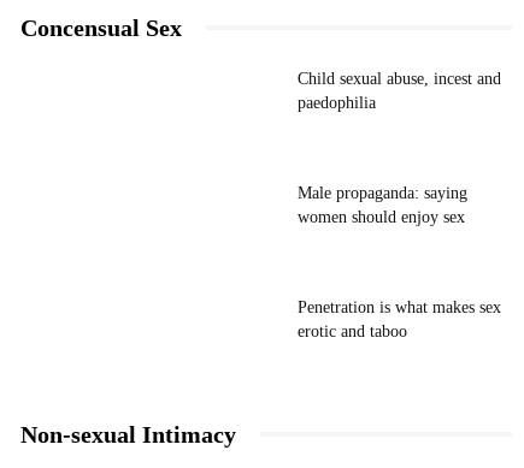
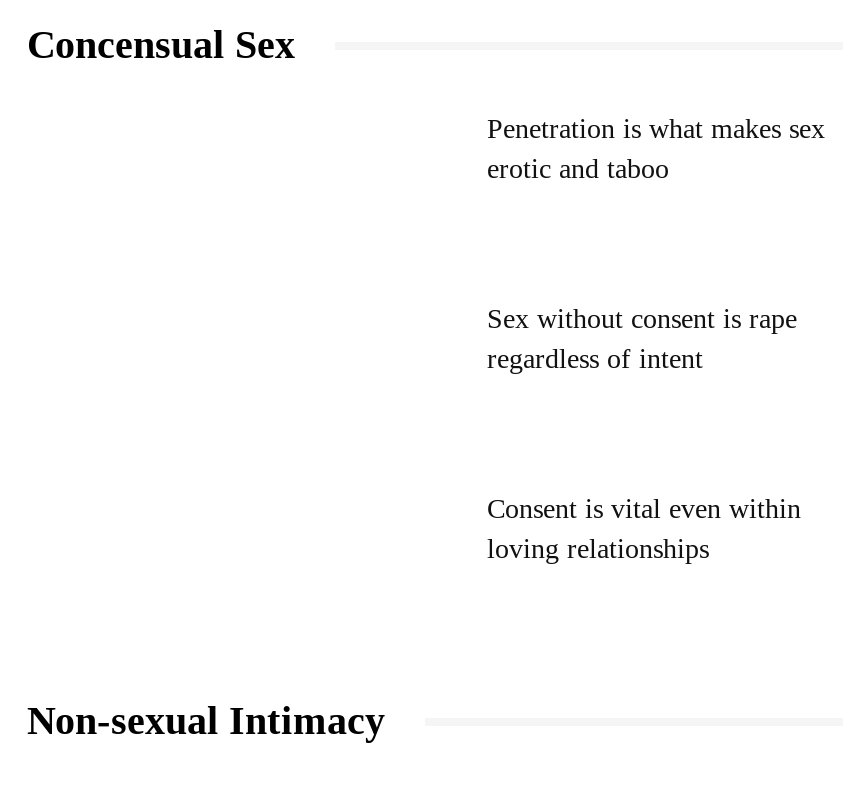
[298,69,501,112] Child sexual abuse, incest and | paedophilia -> none
[298,184,467,226] Male propaganda: saying | women should enjoy sex -> none
moved [298,298,501,340] -> [487,114,825,184]: Penetration is what makes sex | erotic and taboo
none -> [487,304,797,374] Sex without consent is rape | regardless of intent
none -> [487,494,801,564] Consent is vital even within | loving relationships

